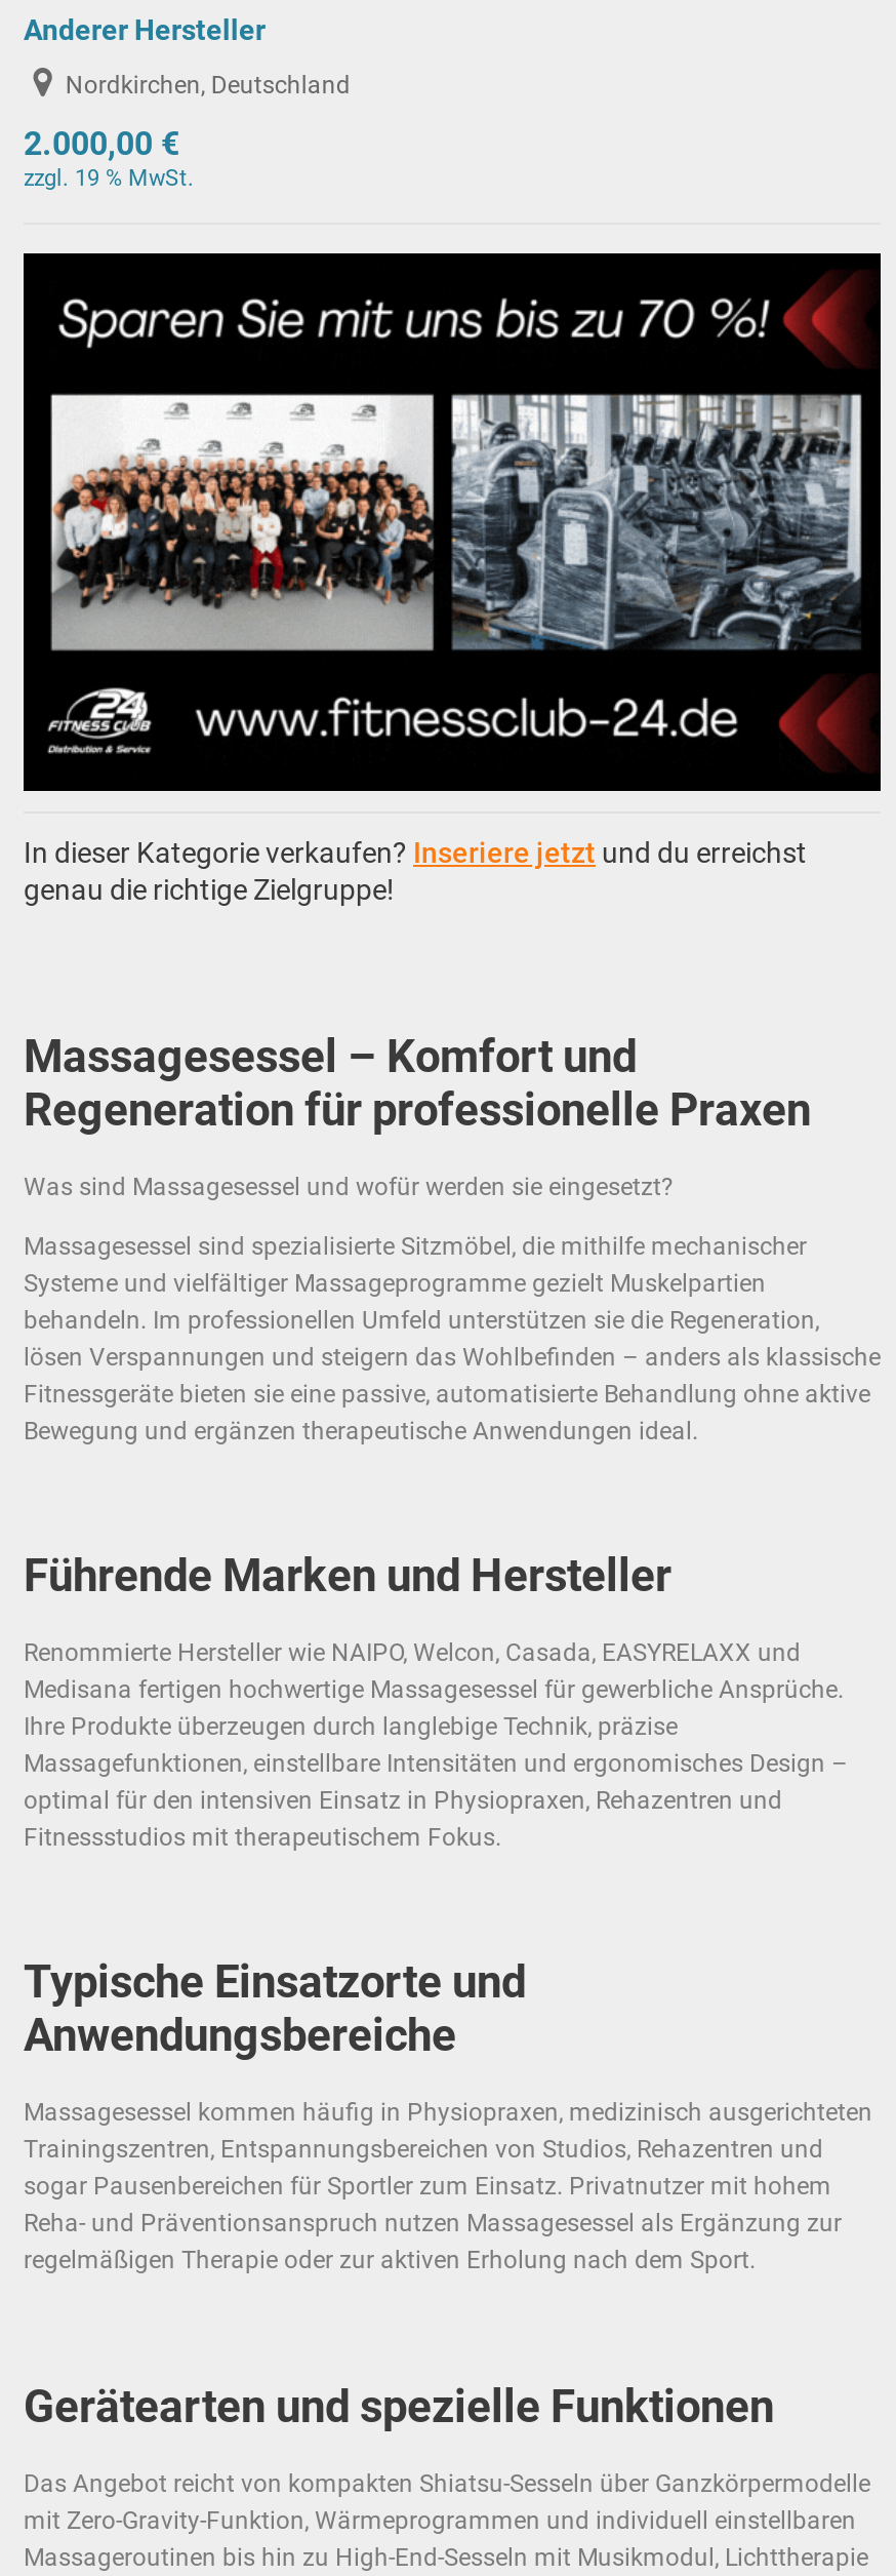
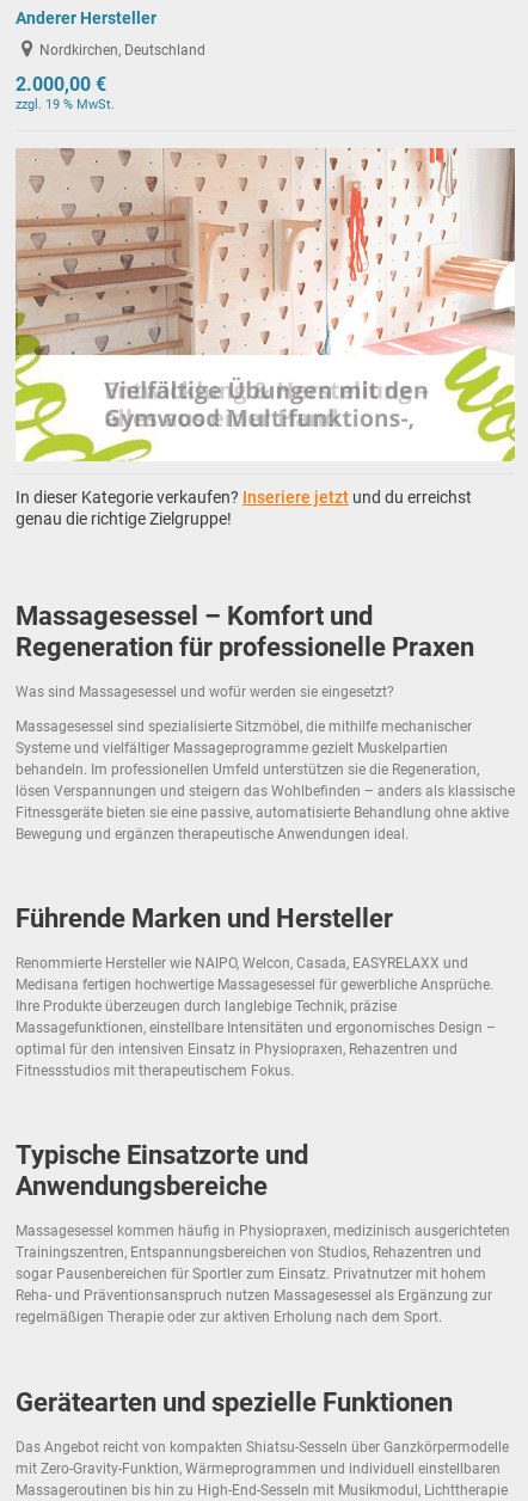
[22,251,883,793] [image] -> [14,147,516,462] [image]

